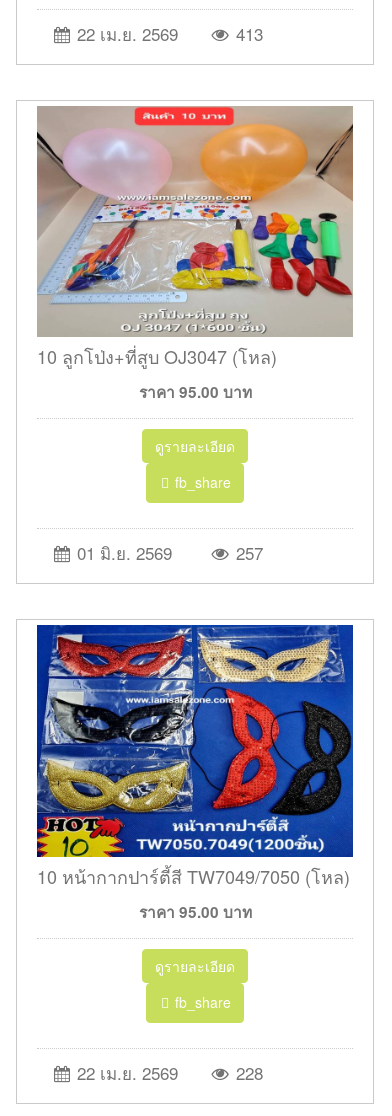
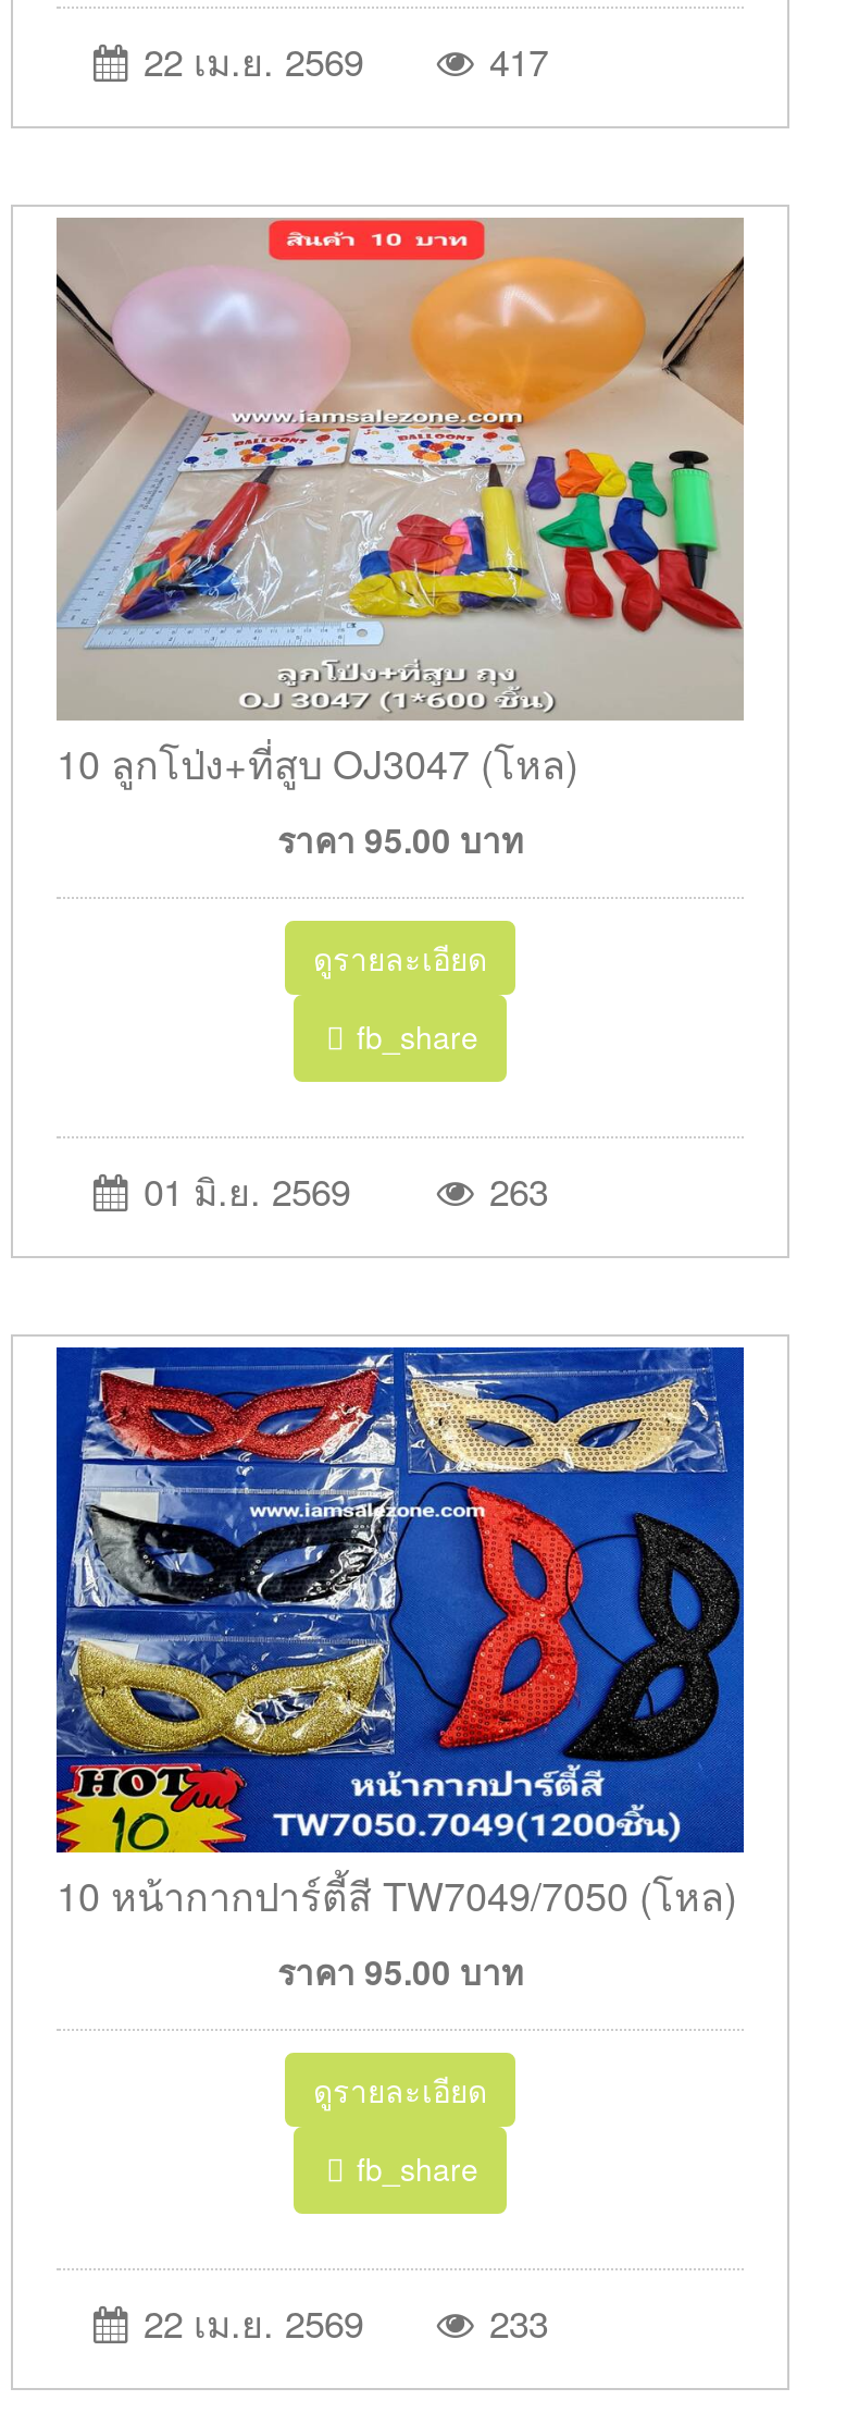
[231,21,263,46] 413 -> [478,32,548,86] 417
[231,540,263,565] 257 -> [478,1163,548,1218] 263
[231,1060,263,1085] 228 -> [478,2295,548,2349] 233

